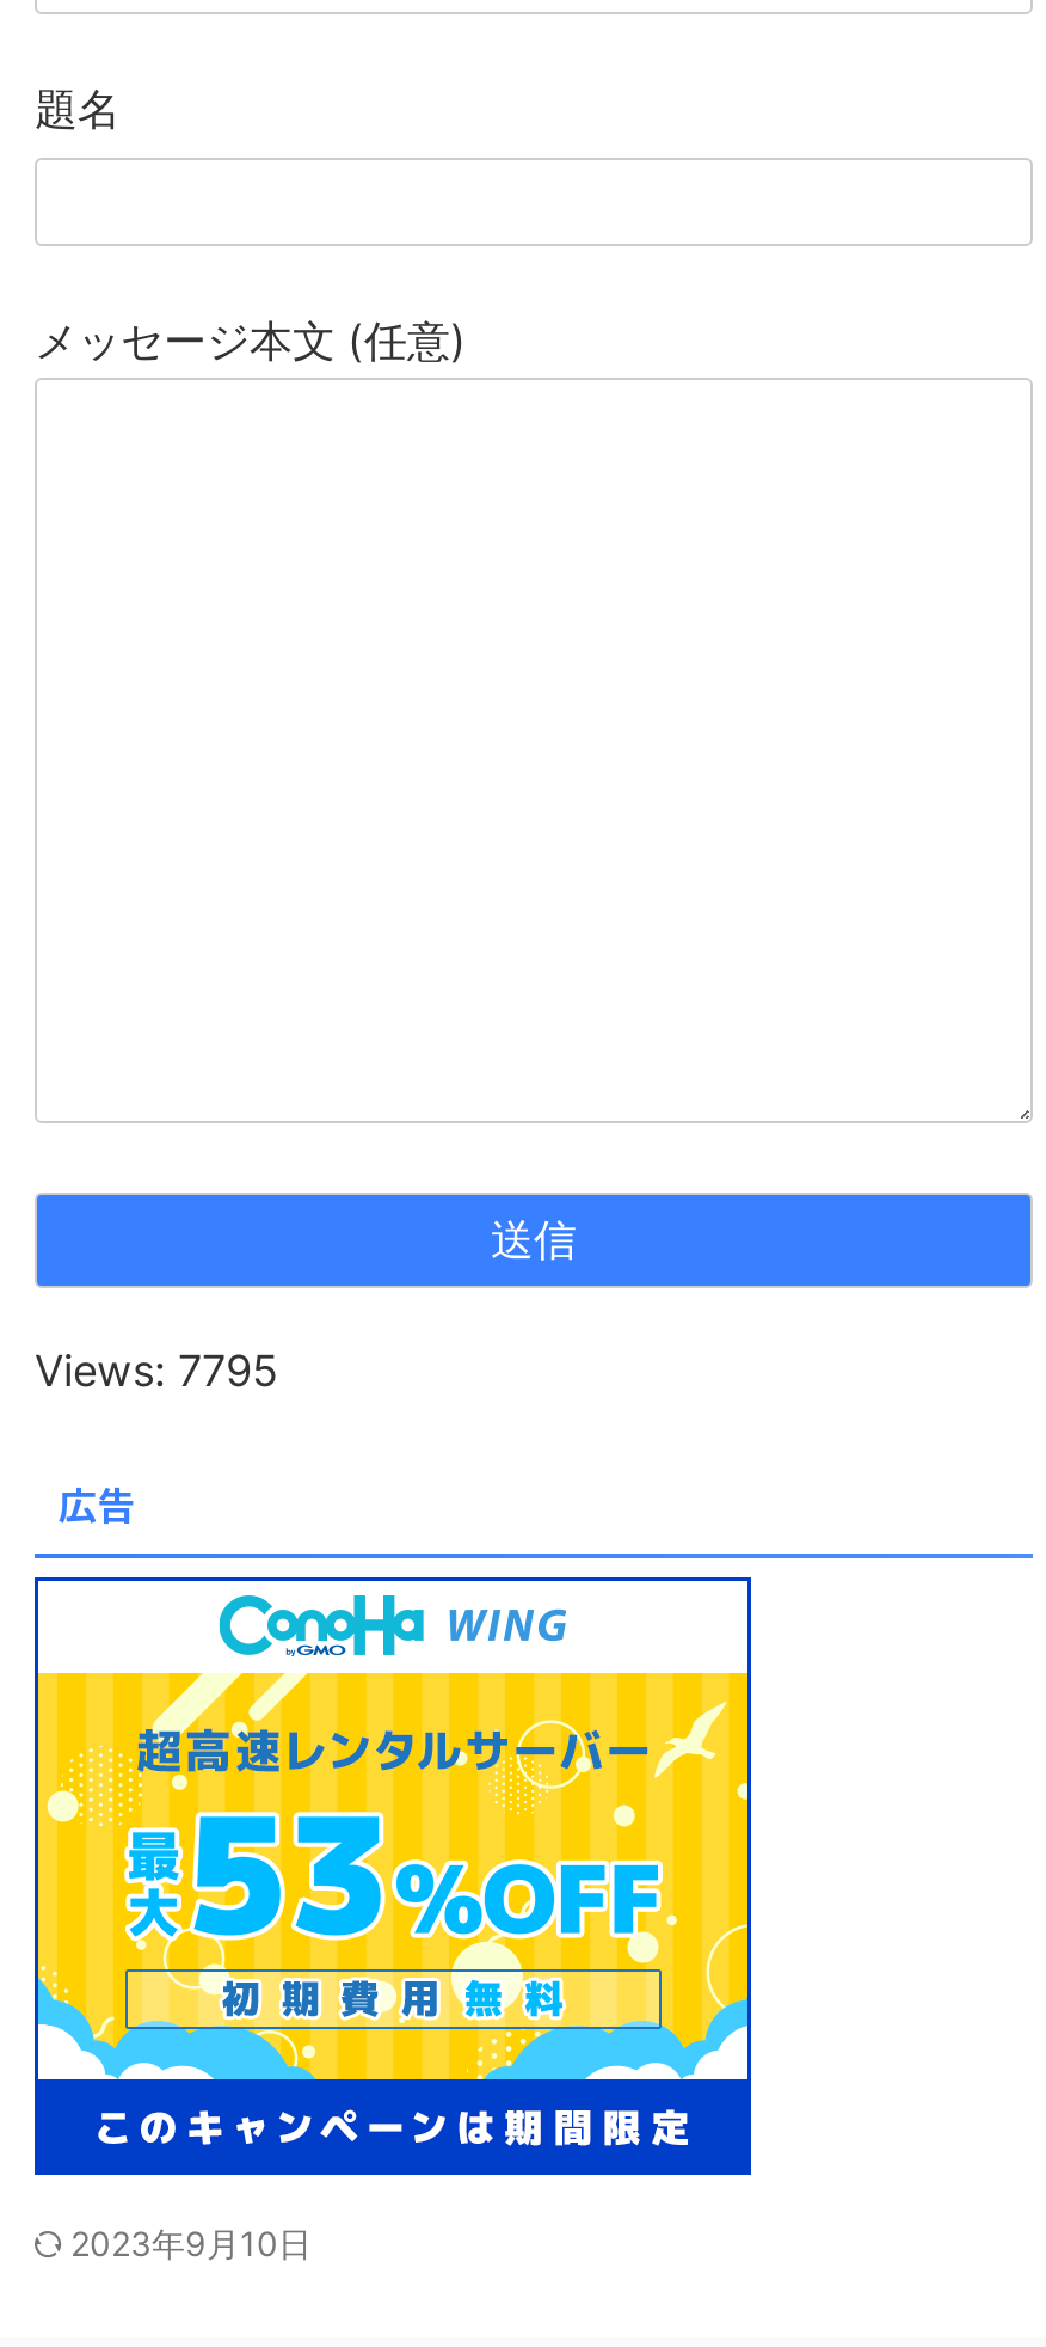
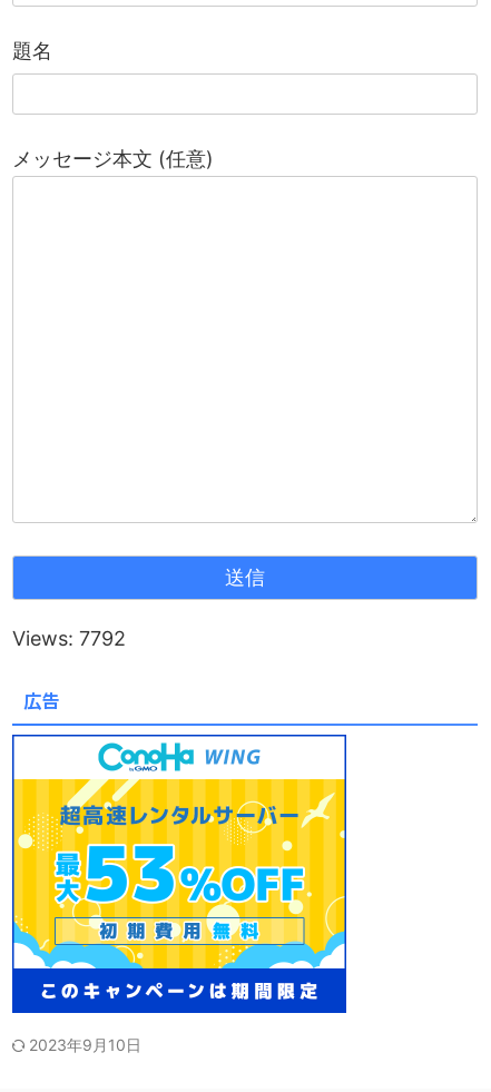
[35,1346,278,1396] Views: 7795 -> [12,627,126,650] Views: 7792

